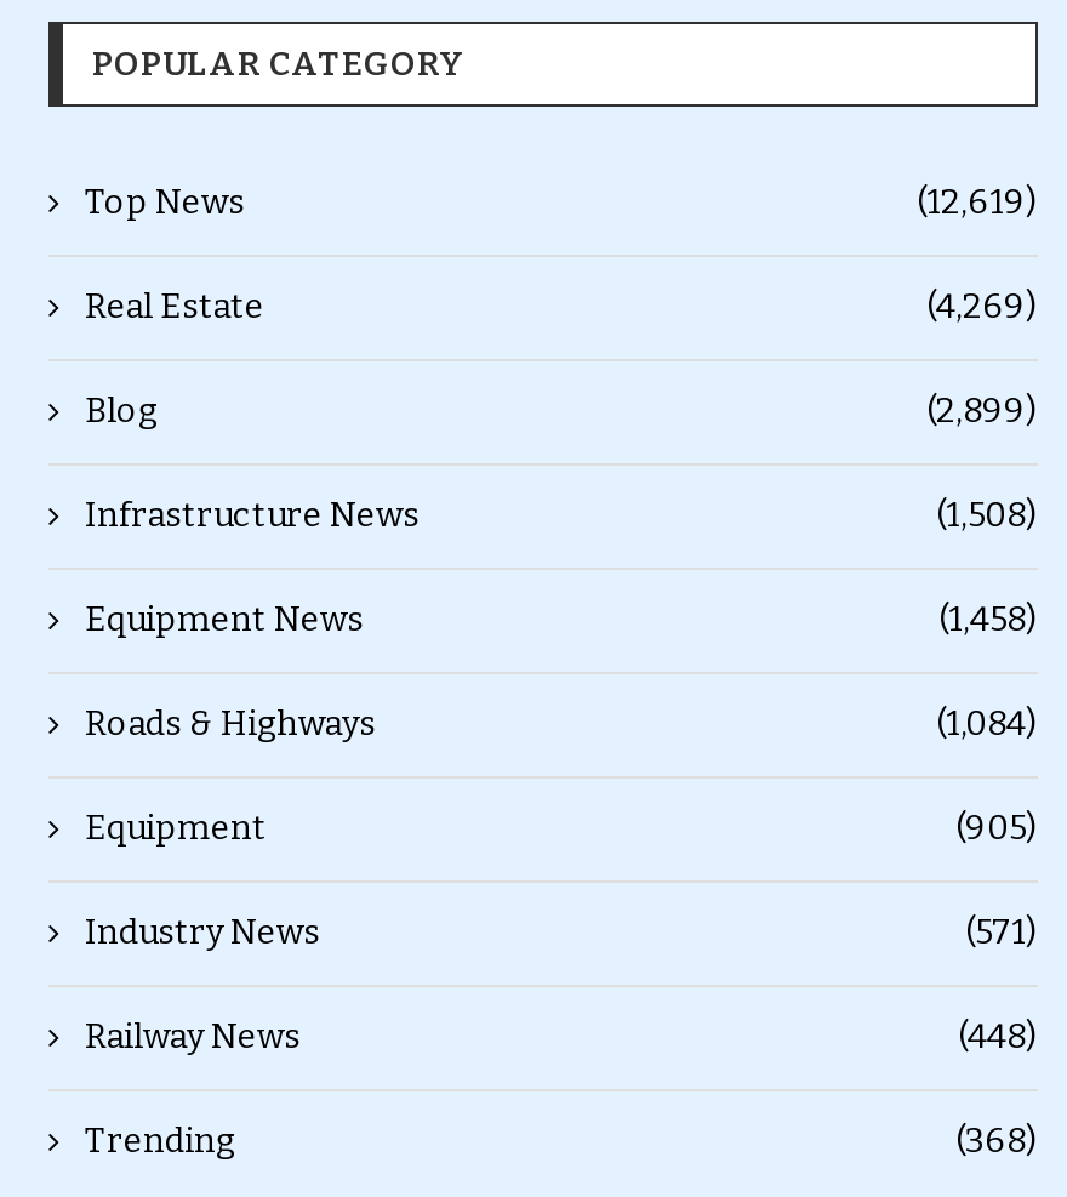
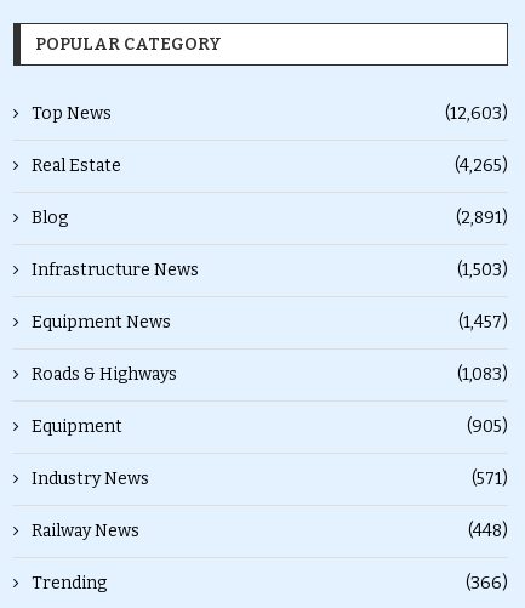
[917,181,1038,222] (12,619) -> [445,103,508,123] (12,603)
[926,285,1038,327] (4,269) -> [455,155,508,176] (4,265)
[926,390,1038,431] (2,899) -> [456,207,508,228] (2,891)
[936,494,1038,535] (1,508) -> [457,259,508,280] (1,503)
[938,598,1038,640] (1,458) -> [458,312,508,332] (1,457)
[936,703,1038,744] (1,084) -> [457,364,508,384] (1,083)
[955,1120,1038,1161] (368) -> [466,572,508,593] (366)

